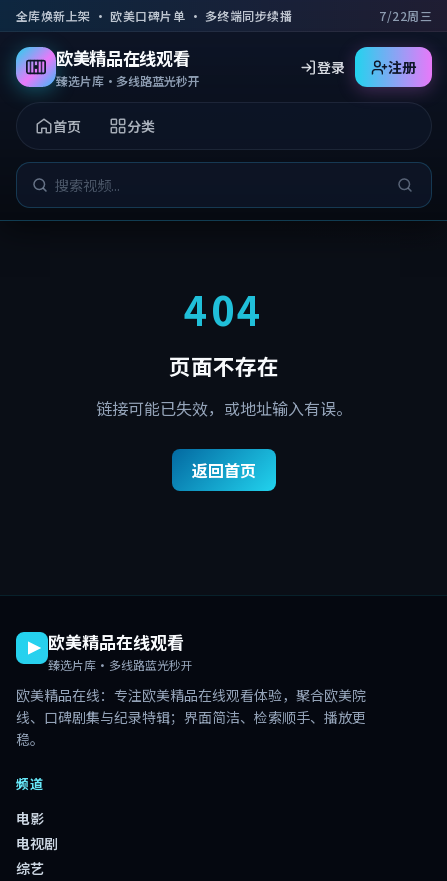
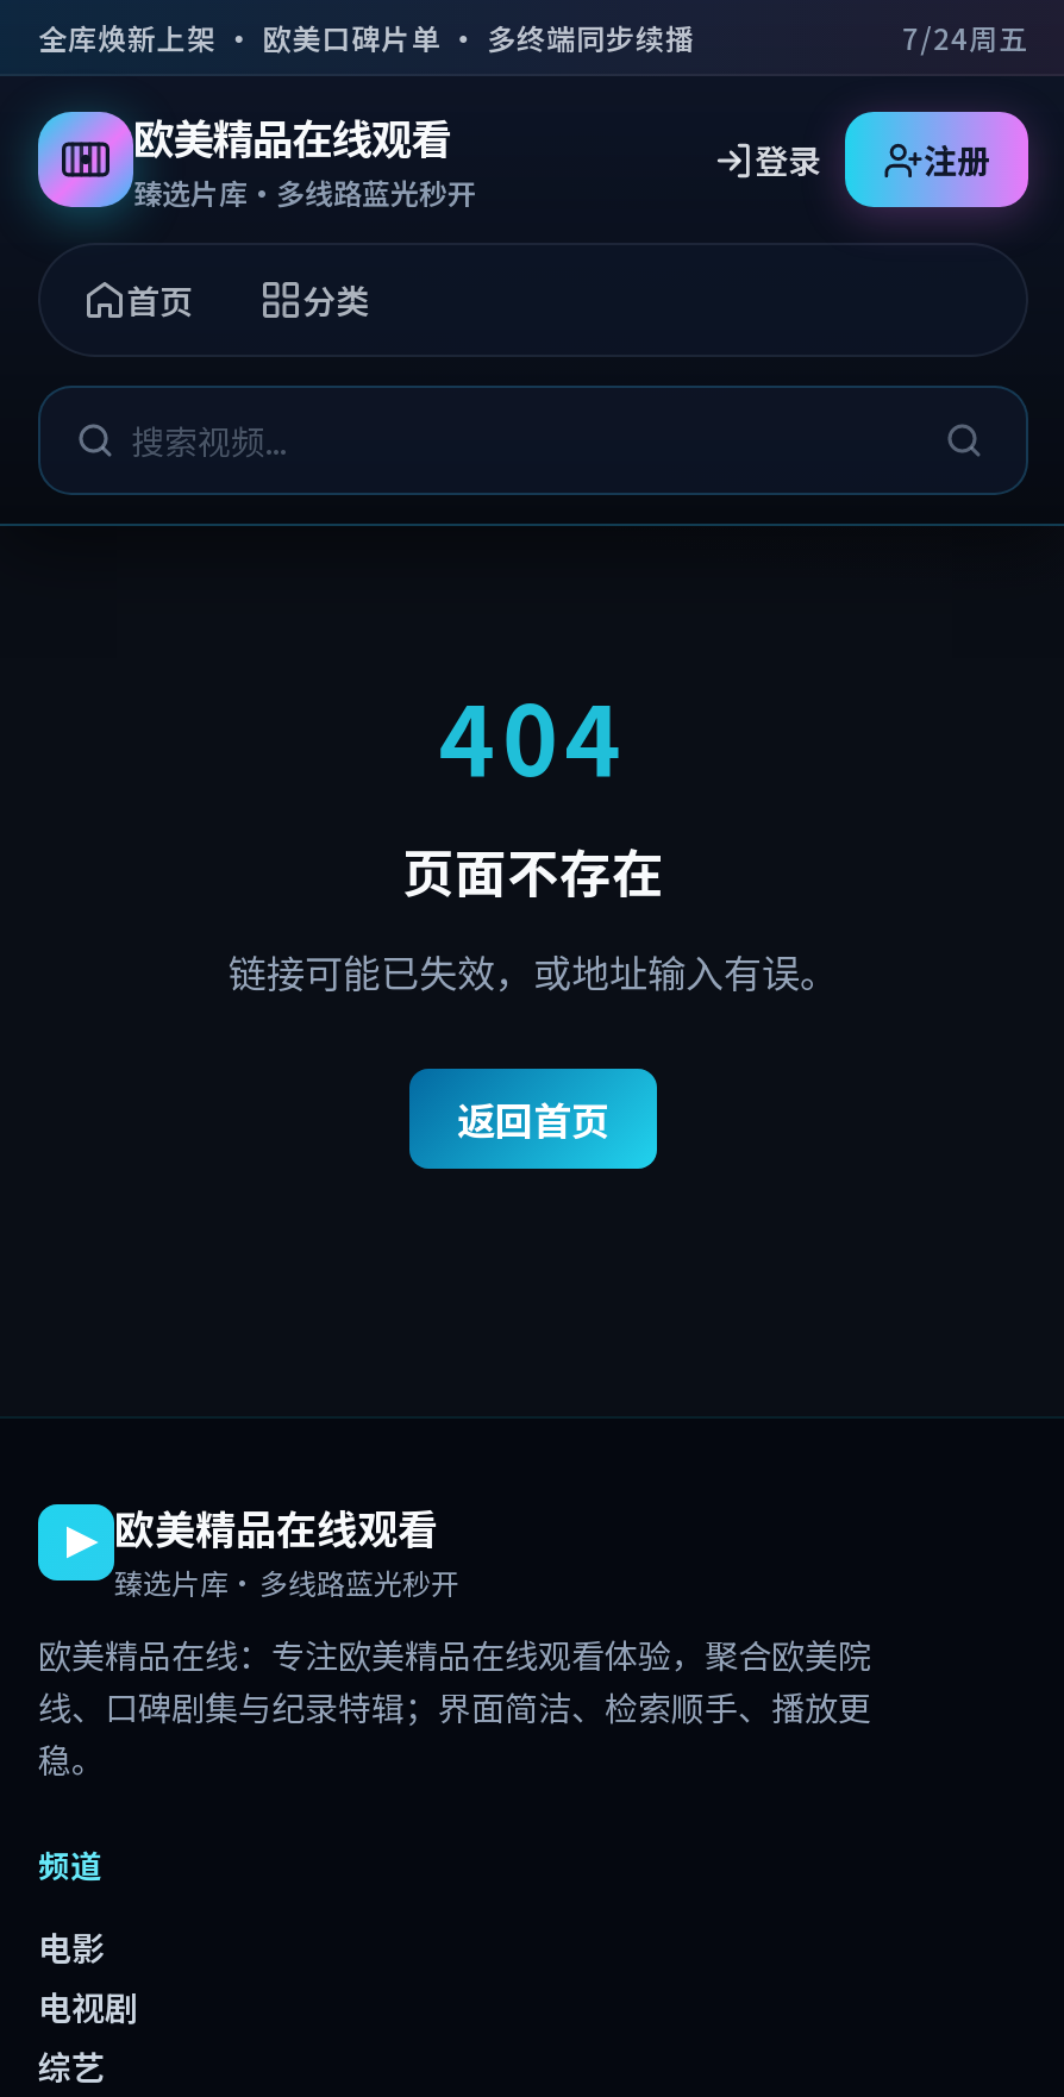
[379,7,432,24] 7/22周三 -> [902,17,1028,57] 7/24周五

